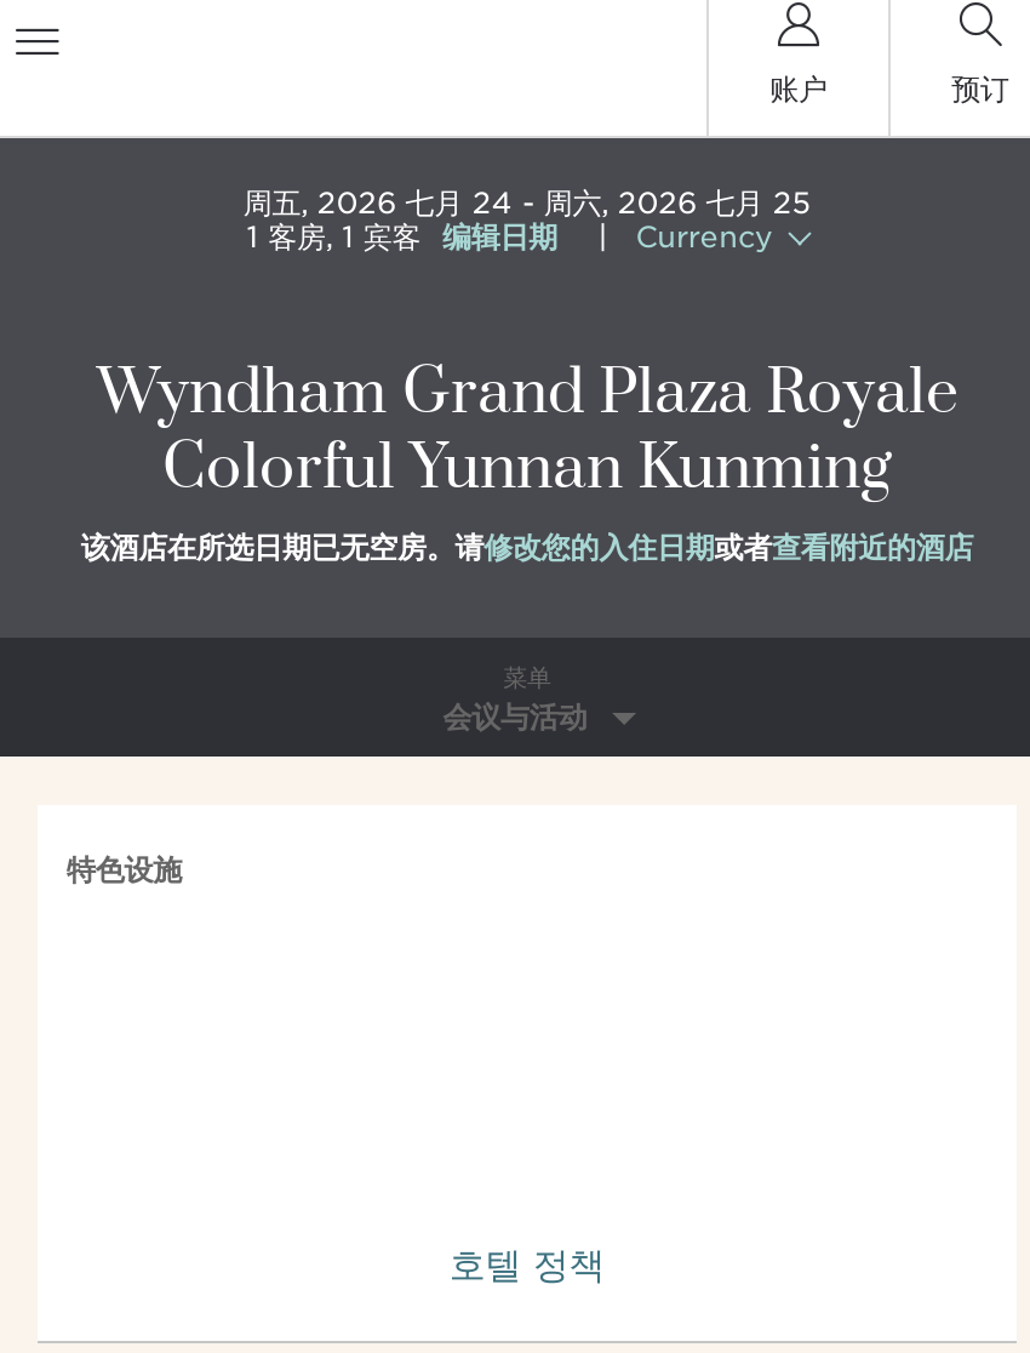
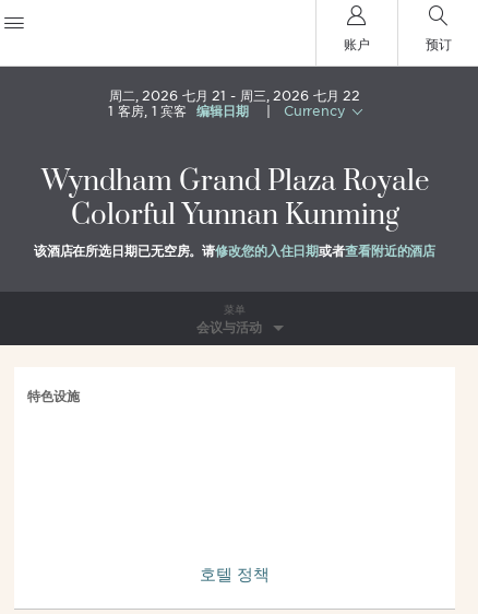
[243,184,513,221] 周五, 2026 七月 24 -> [109,87,226,104] 周二, 2026 七月 21
[544,184,811,221] 周六, 2026 七月 25 -> [240,87,360,104] 周三, 2026 七月 22

